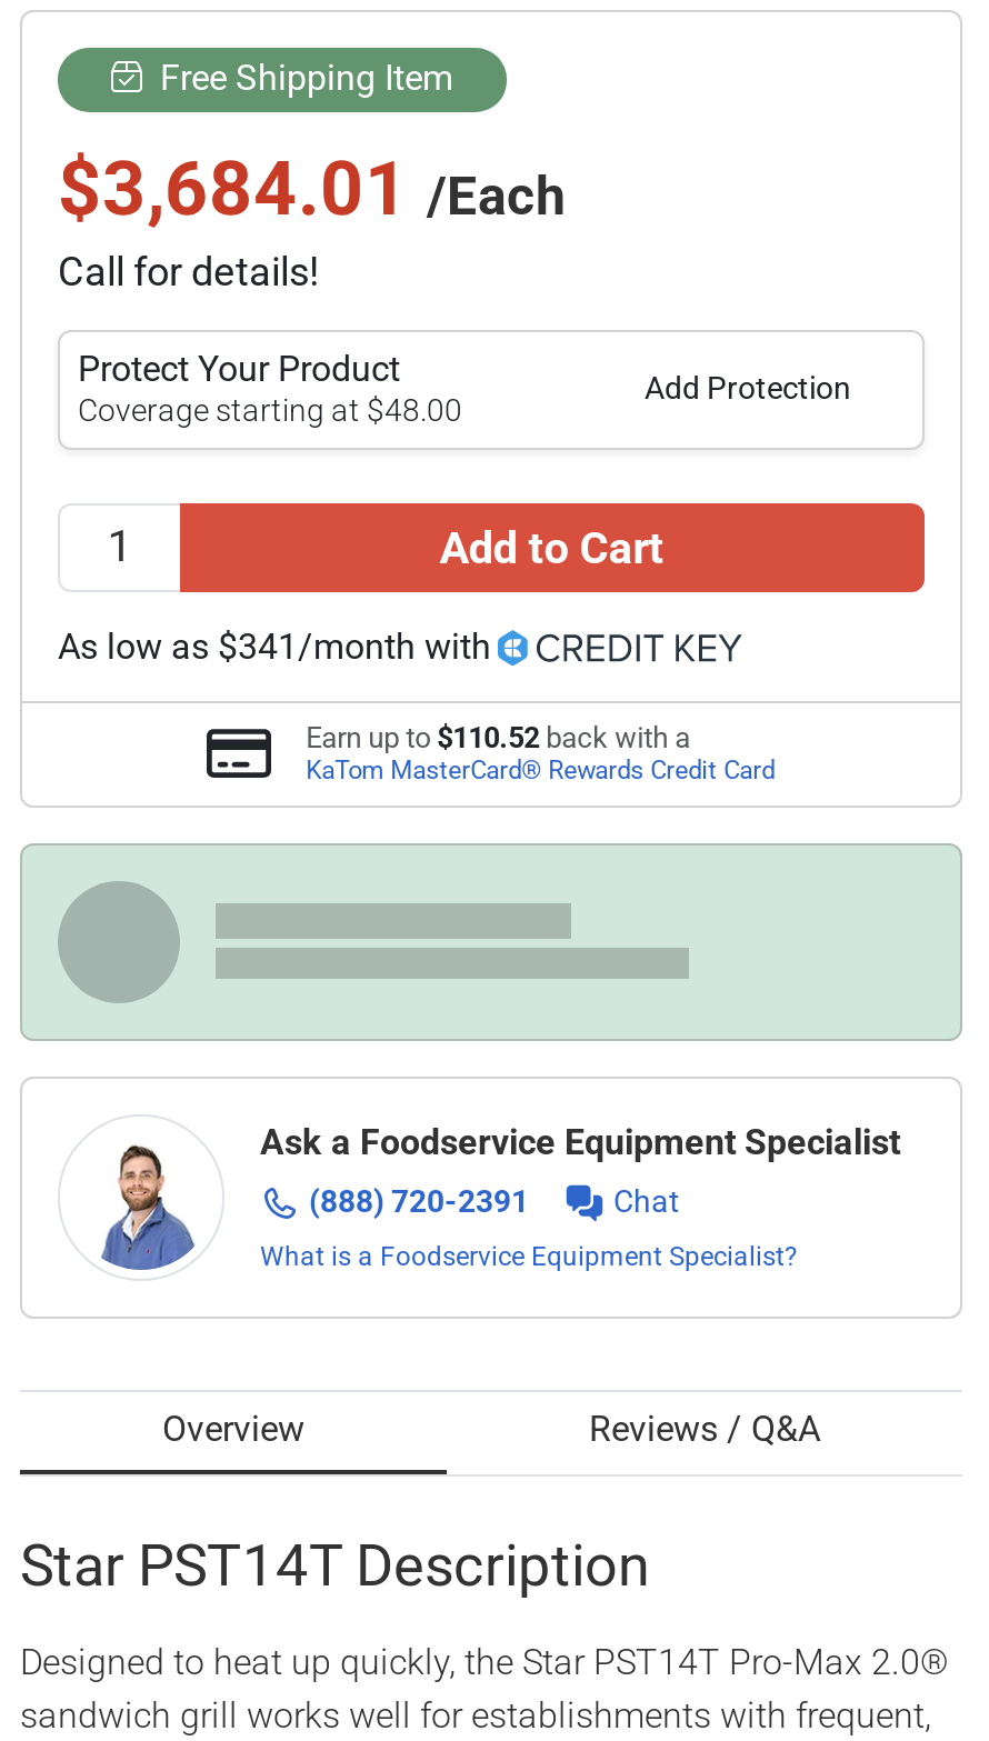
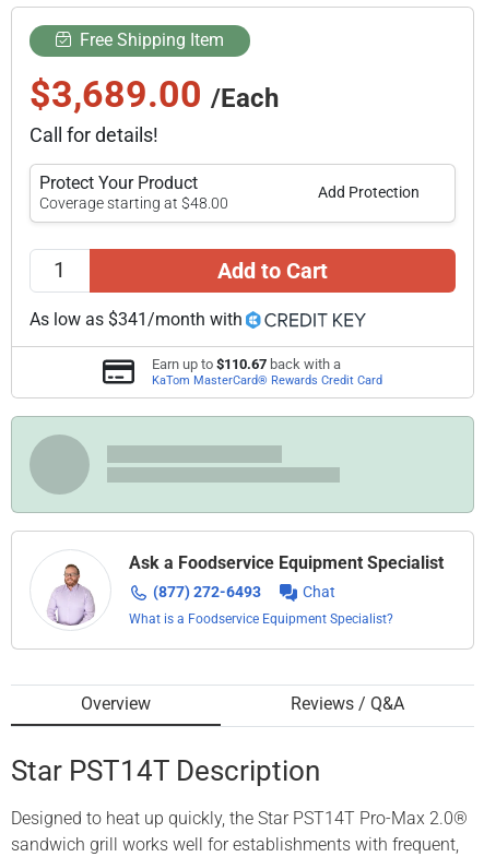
[58,143,565,232] $3,684.01 /Each -> [29,72,279,116] $3,689.00 /Each
[306,720,690,753] Earn up to $110.52 back with a -> [151,355,340,372] Earn up to $110.67 back with a
[96,1145,196,1270] [image] -> [47,566,96,626] [image]
[309,1183,529,1219] (888) 720-2391 -> [153,583,261,600] (877) 272-6493

